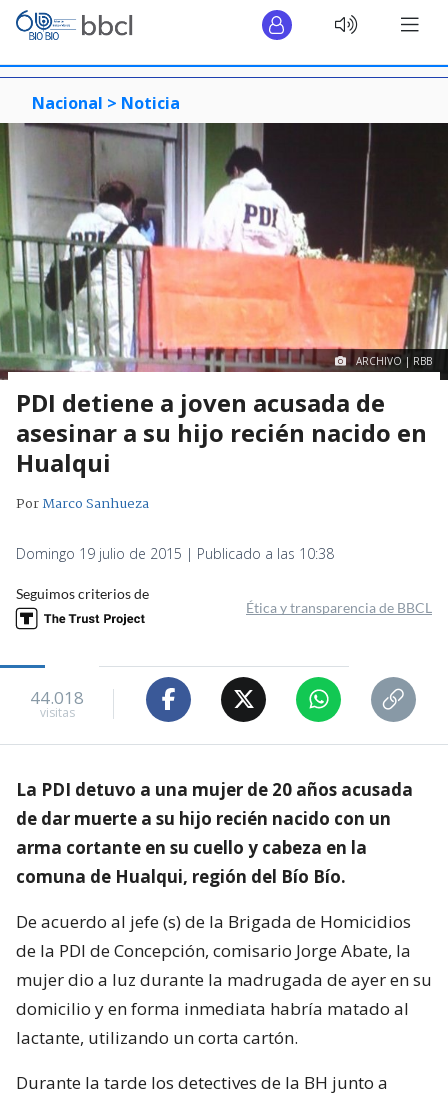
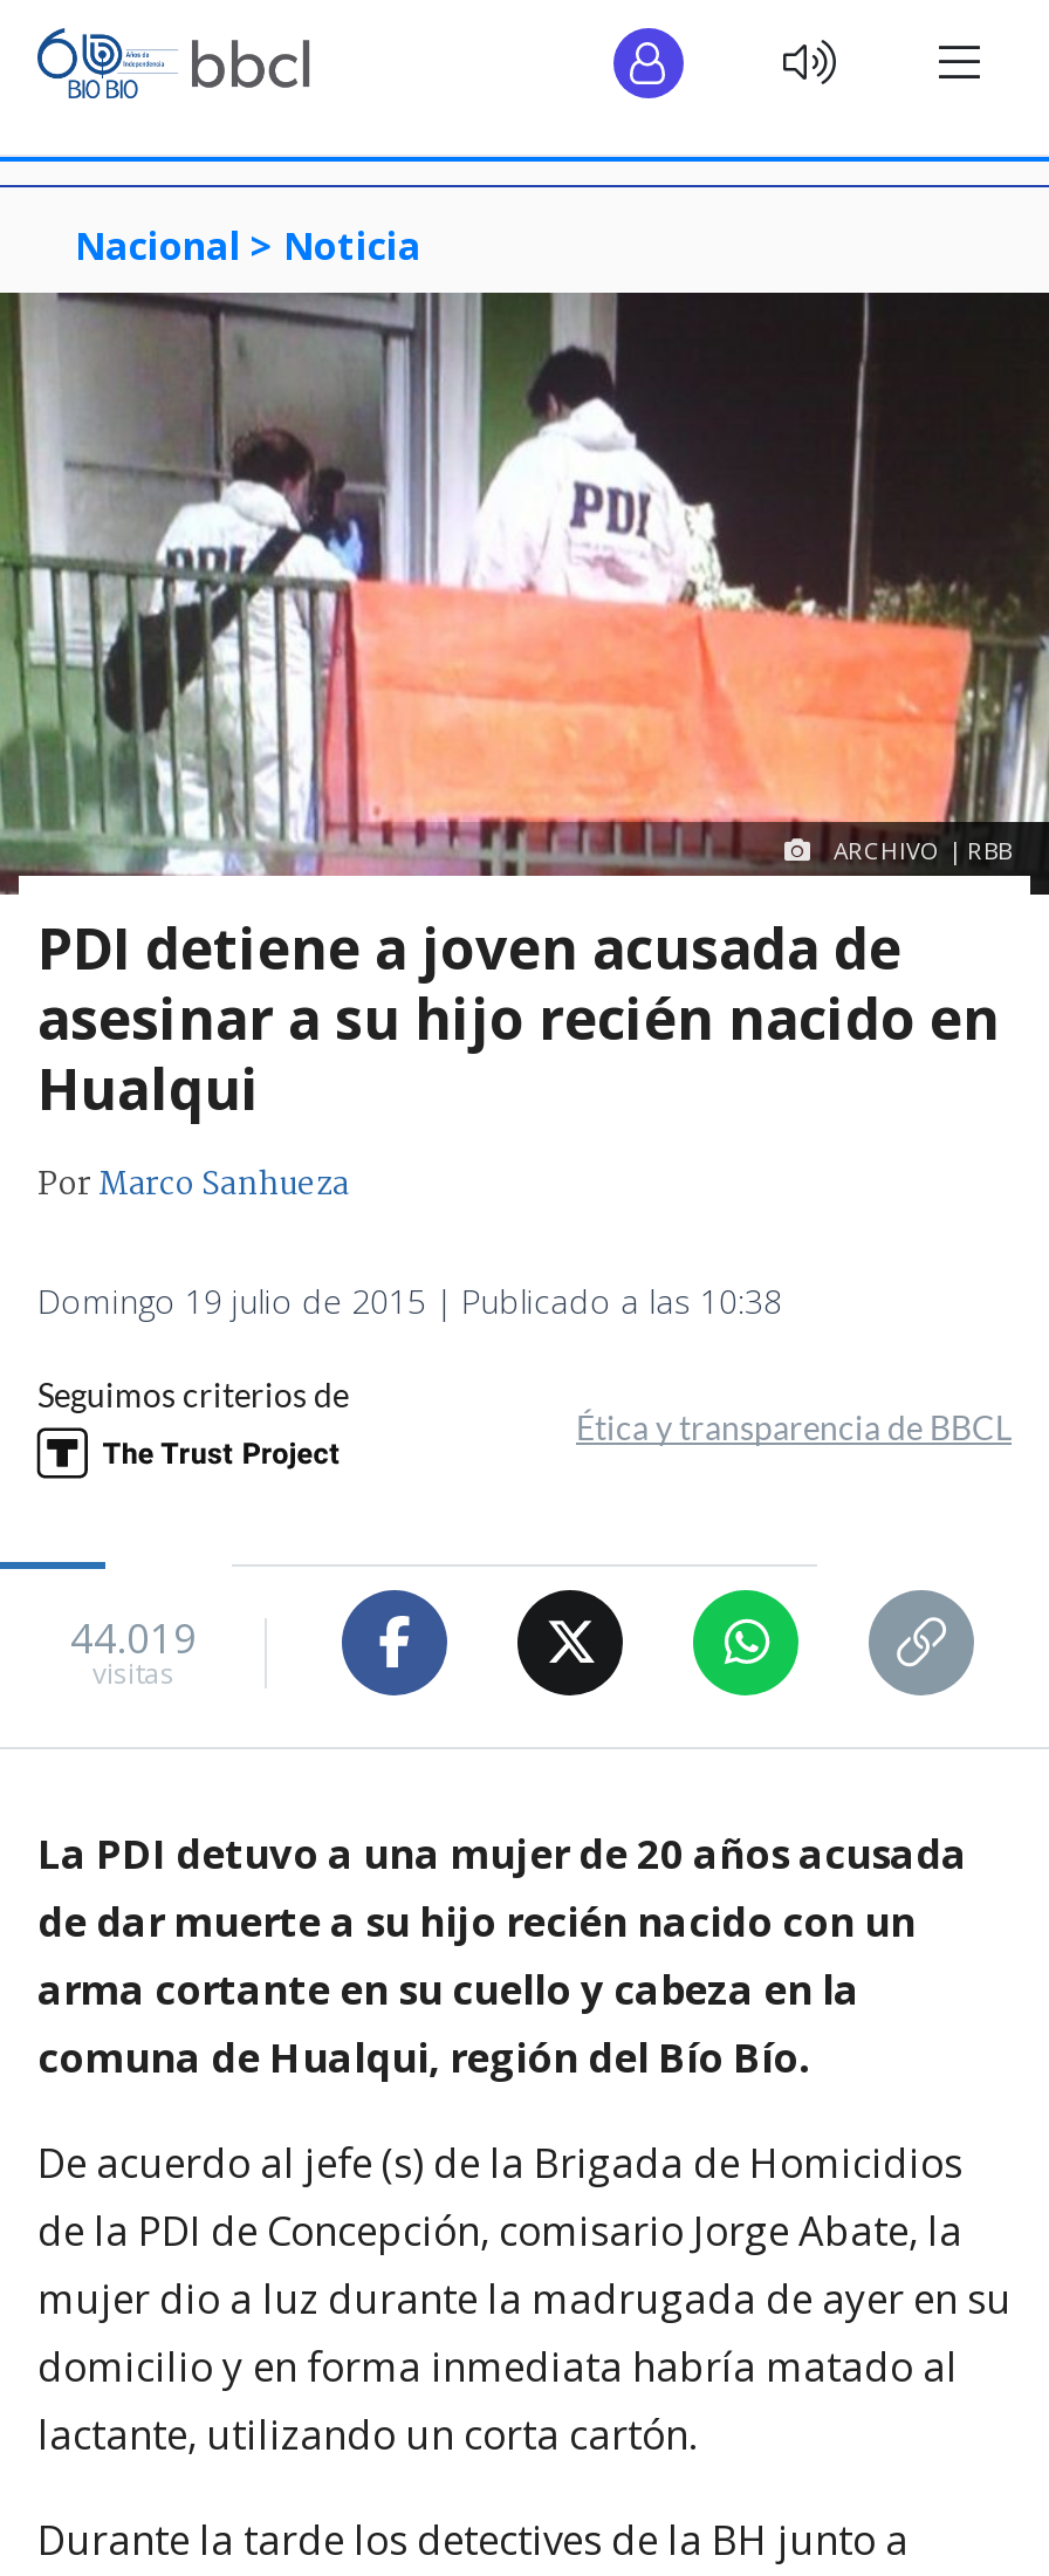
[30,686,84,709] 44.018 -> [70,1612,197,1666] 44.019

